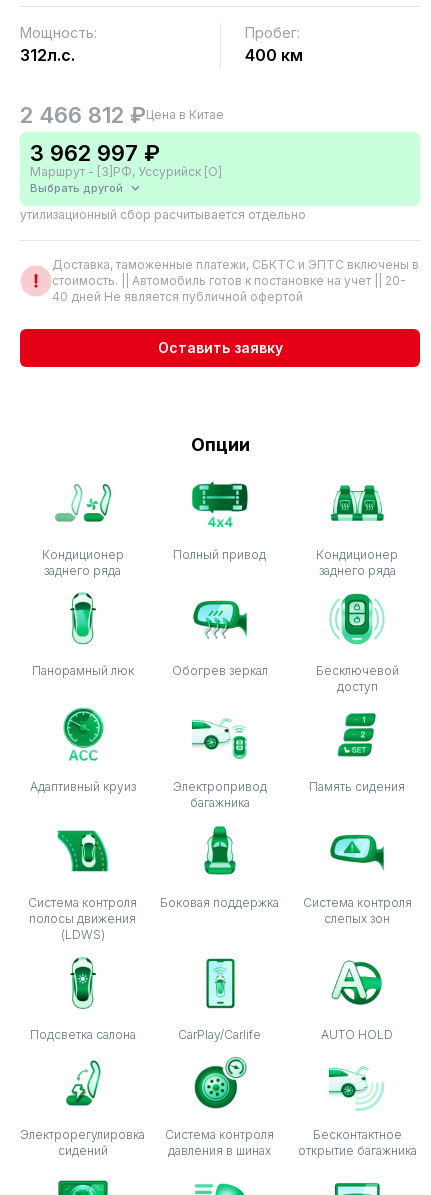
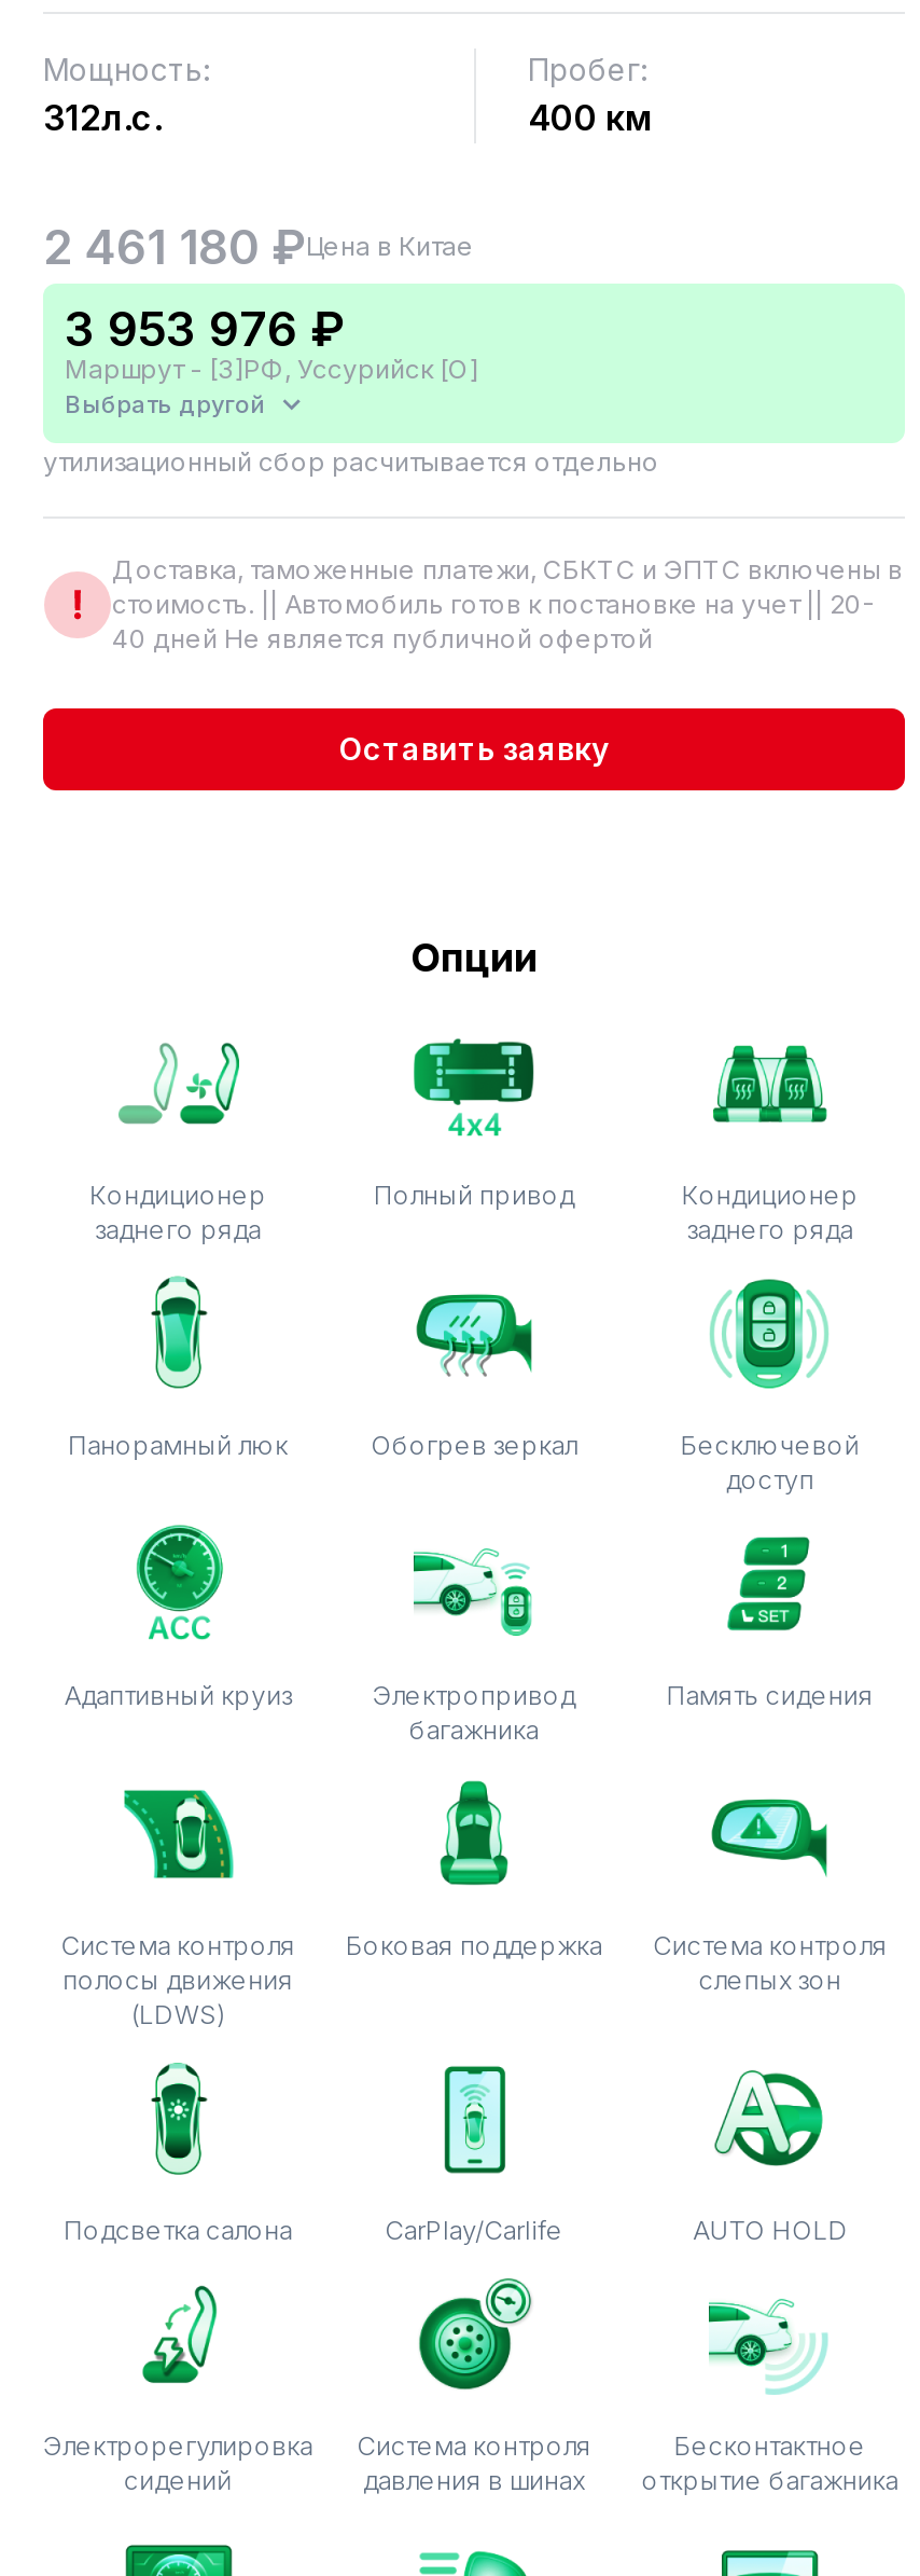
[20,102,224,128] 2 466 812 ₽Цена в Китае -> [43,218,474,274] 2 461 180 ₽Цена в Китае
[30,140,160,166] 3 962 997 ₽ -> [65,300,345,356] 3 953 976 ₽

